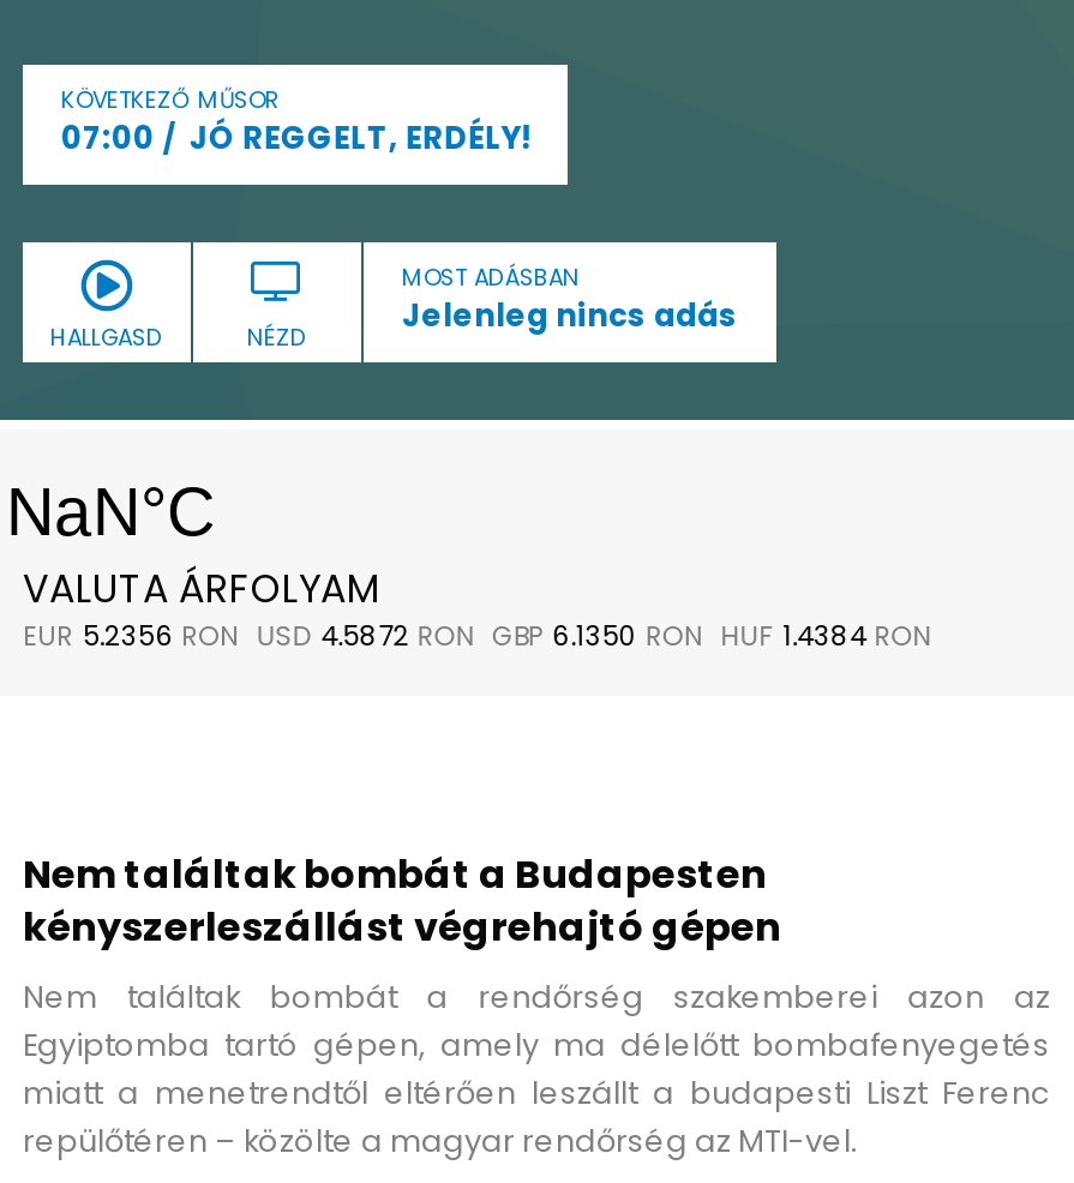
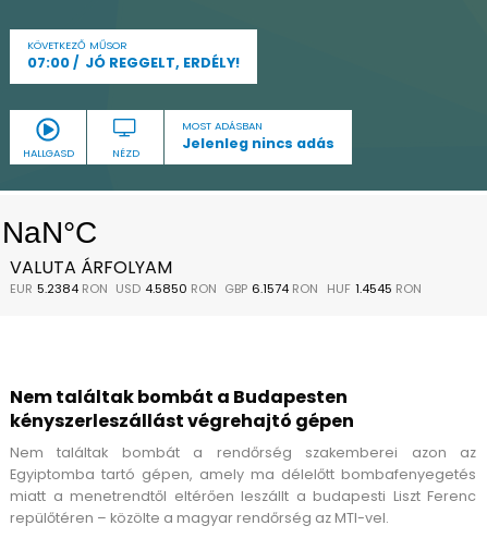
[23,617,931,655] EUR 5.2356 RON USD 4.5872 RON GBP 6.1350 RON HUF 1.4384 RON -> [10,280,421,297] EUR 5.2384 RON USD 4.5850 RON GBP 6.1574 RON HUF 1.4545 RON

